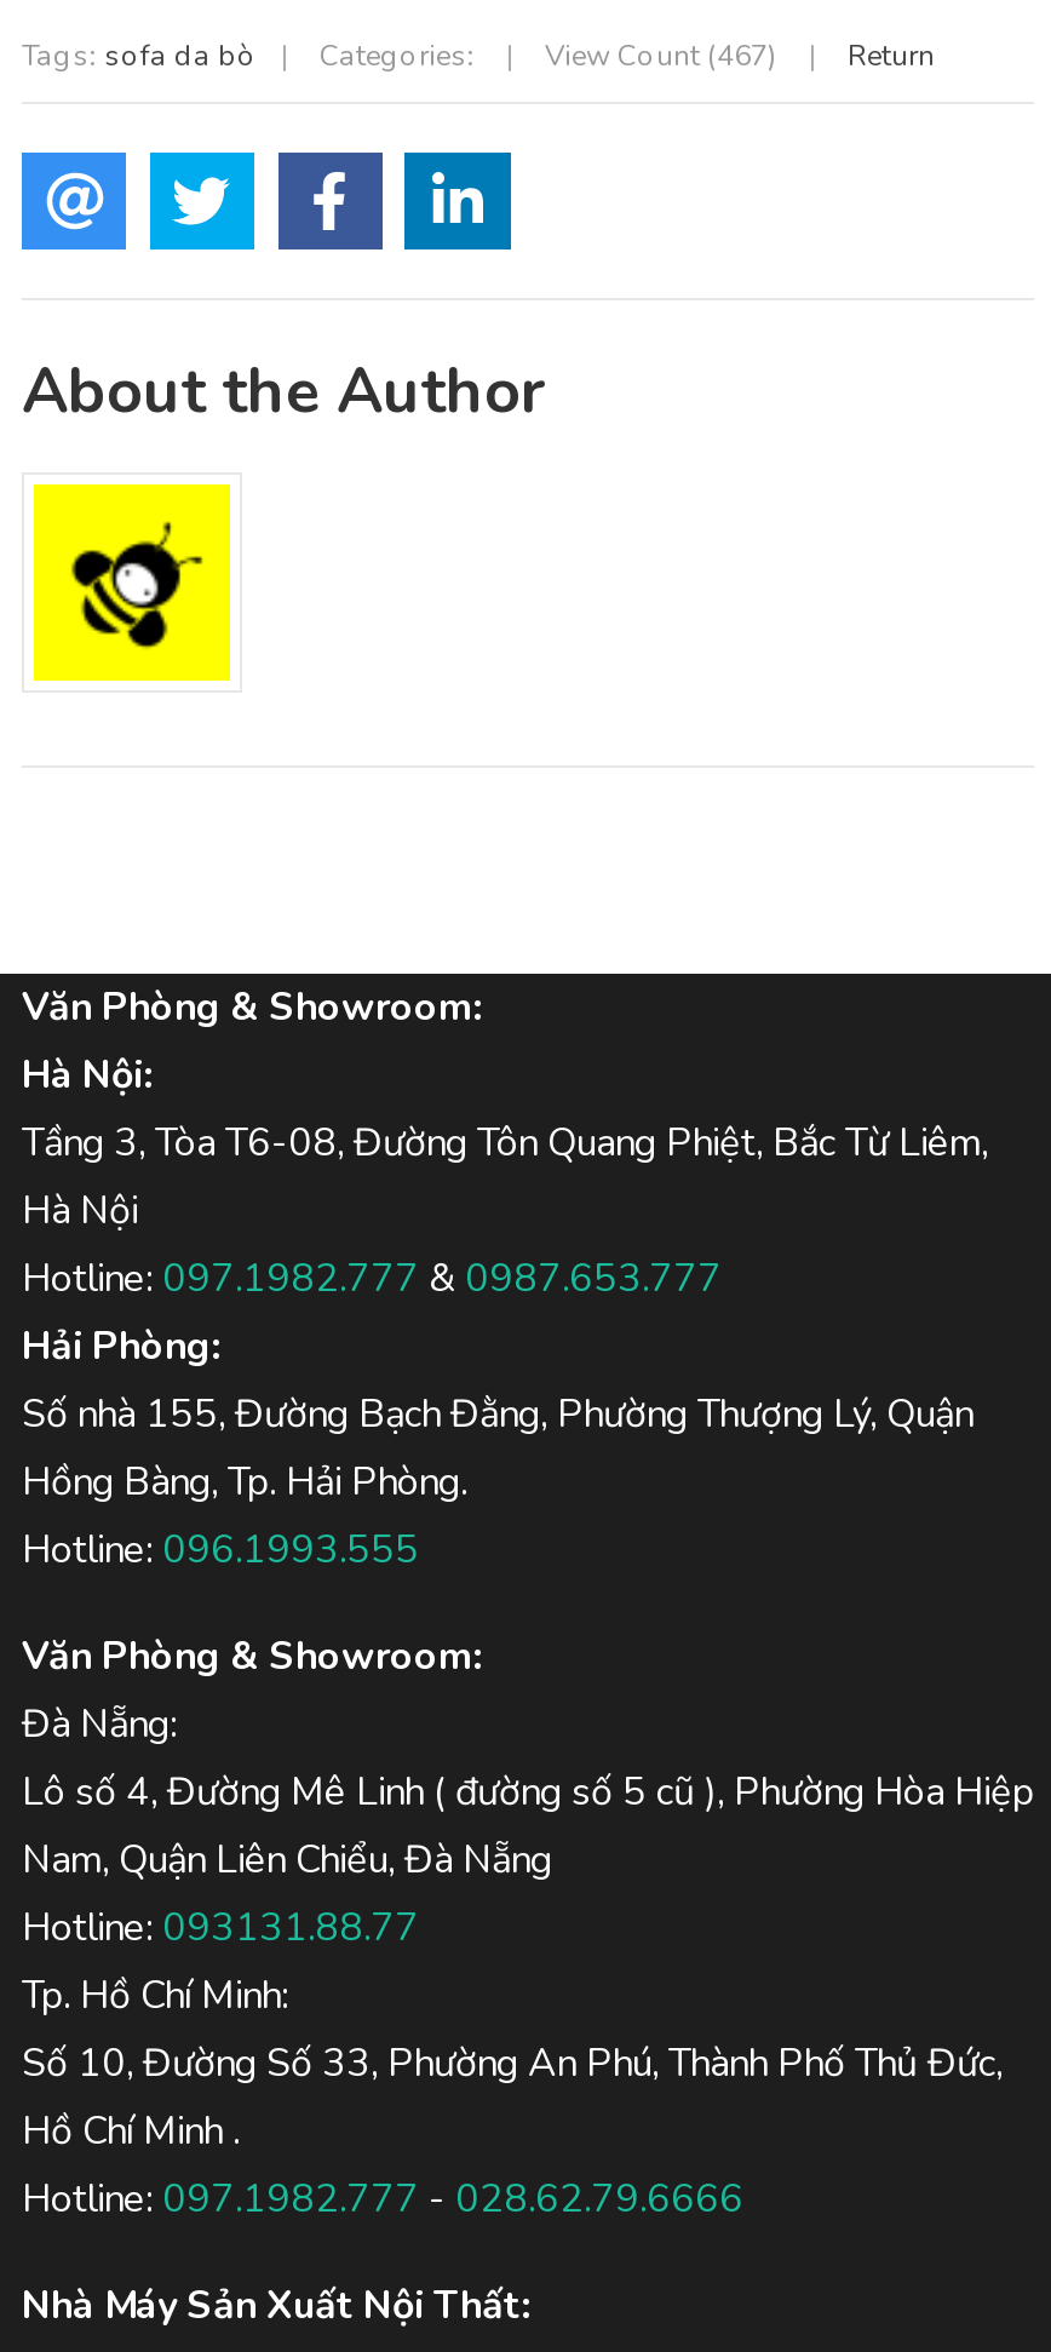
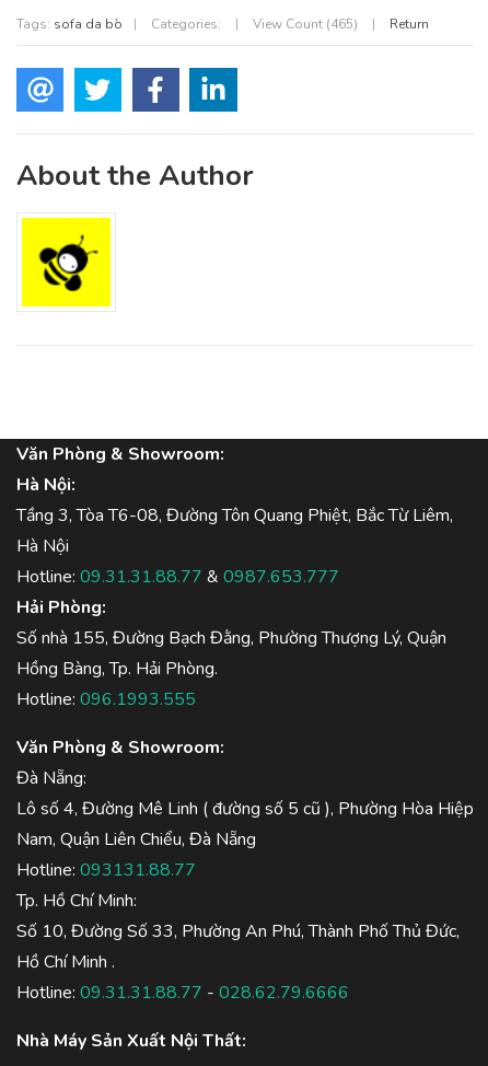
[538,36,785,75] View Count (467) -> [249,15,361,33] View Count (465)
[22,1252,722,1305] Hotline: 097.1982.777 & 0987.653.777 -> [16,565,339,589] Hotline: 09.31.31.88.77 & 0987.653.777
[22,2172,743,2226] Hotline: 097.1982.777 - 028.62.79.6666 -> [16,980,349,1004] Hotline: 09.31.31.88.77 - 028.62.79.6666

